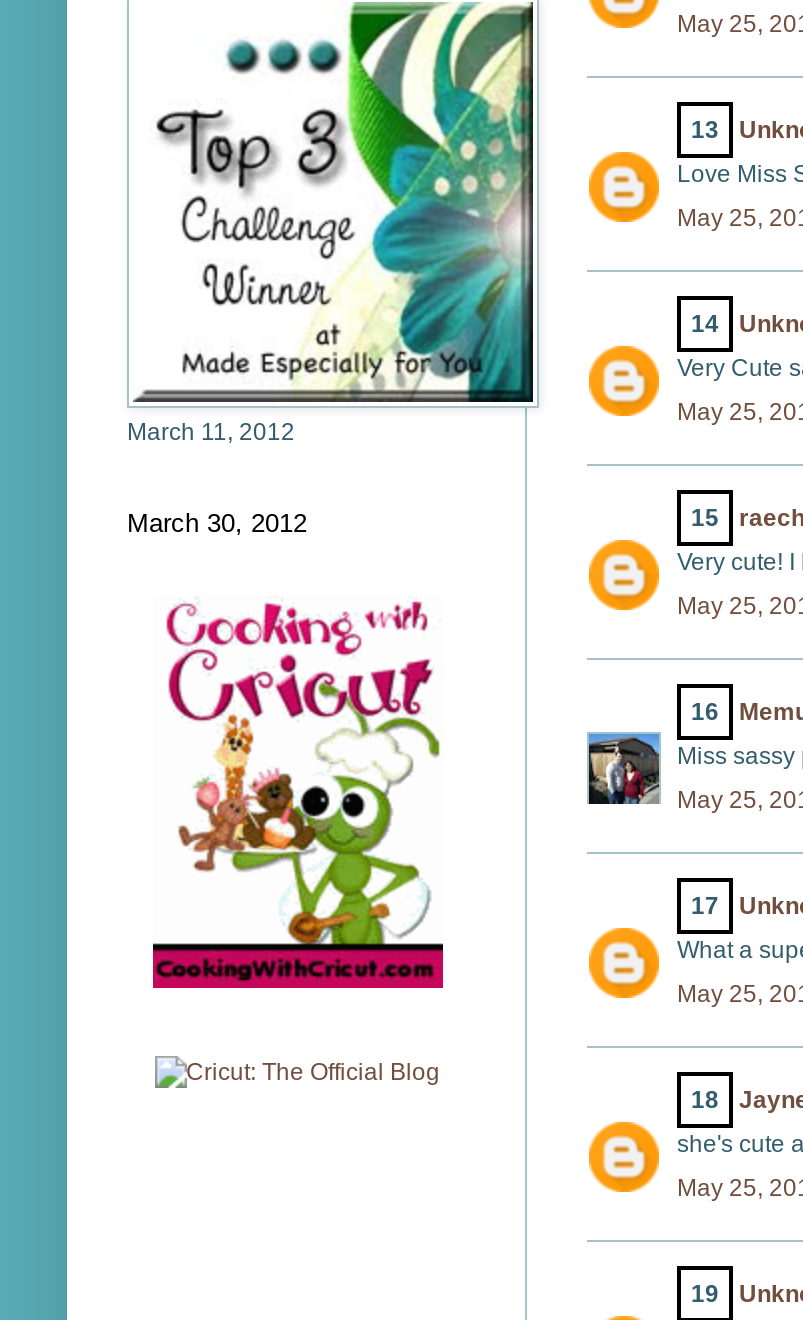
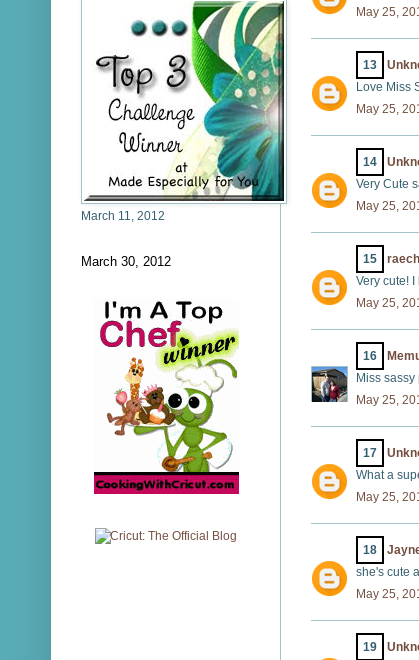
[165,600,443,742] [image] -> [99,300,240,372] [image]

